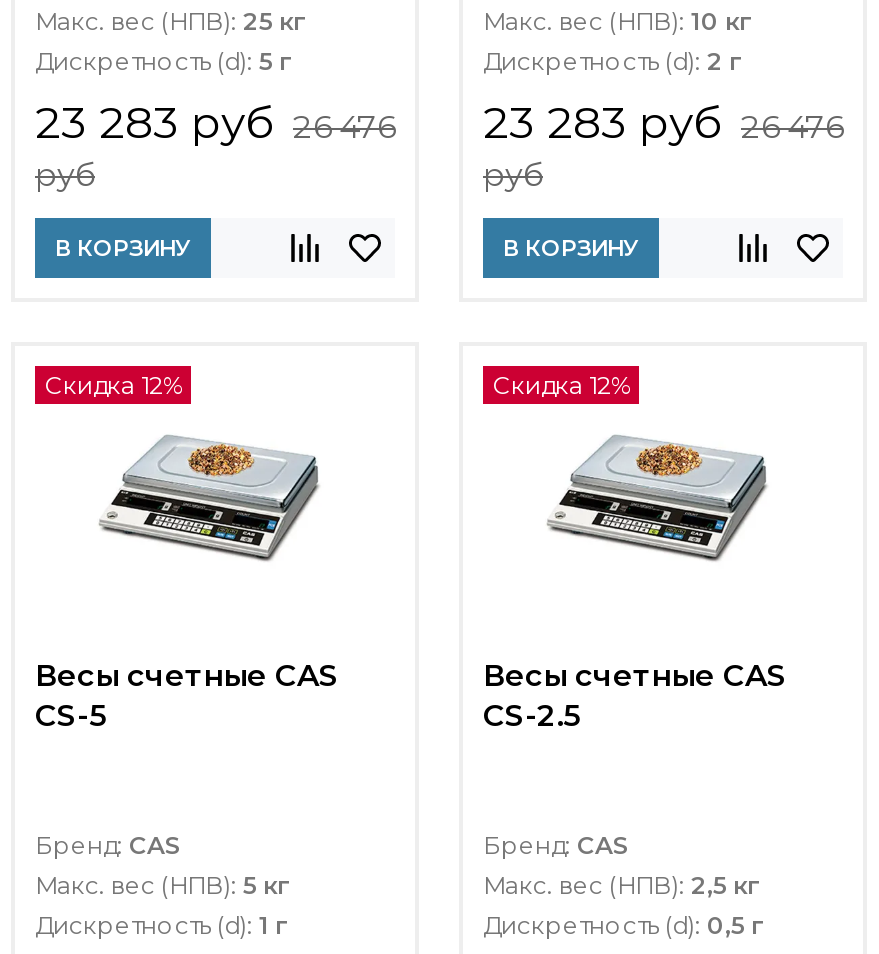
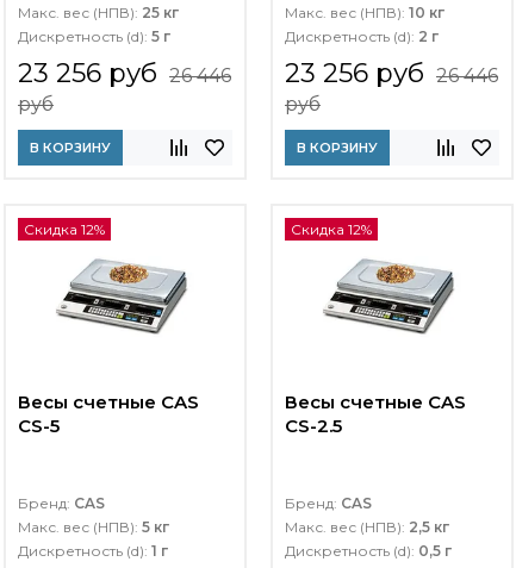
[35,96,395,150] 23 283 руб 26 476 -> [18,57,231,89] 23 256 руб 26 446
[483,96,843,150] 23 283 руб 26 476 -> [285,57,498,89] 23 256 руб 26 446

